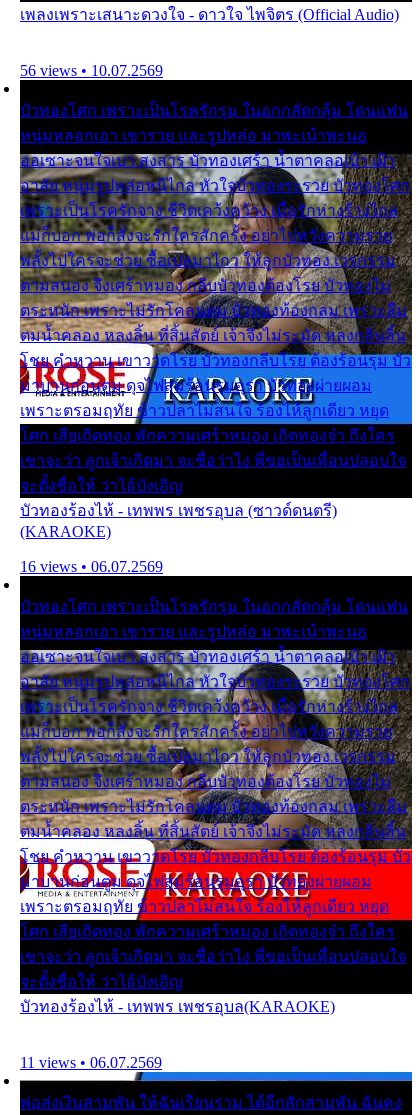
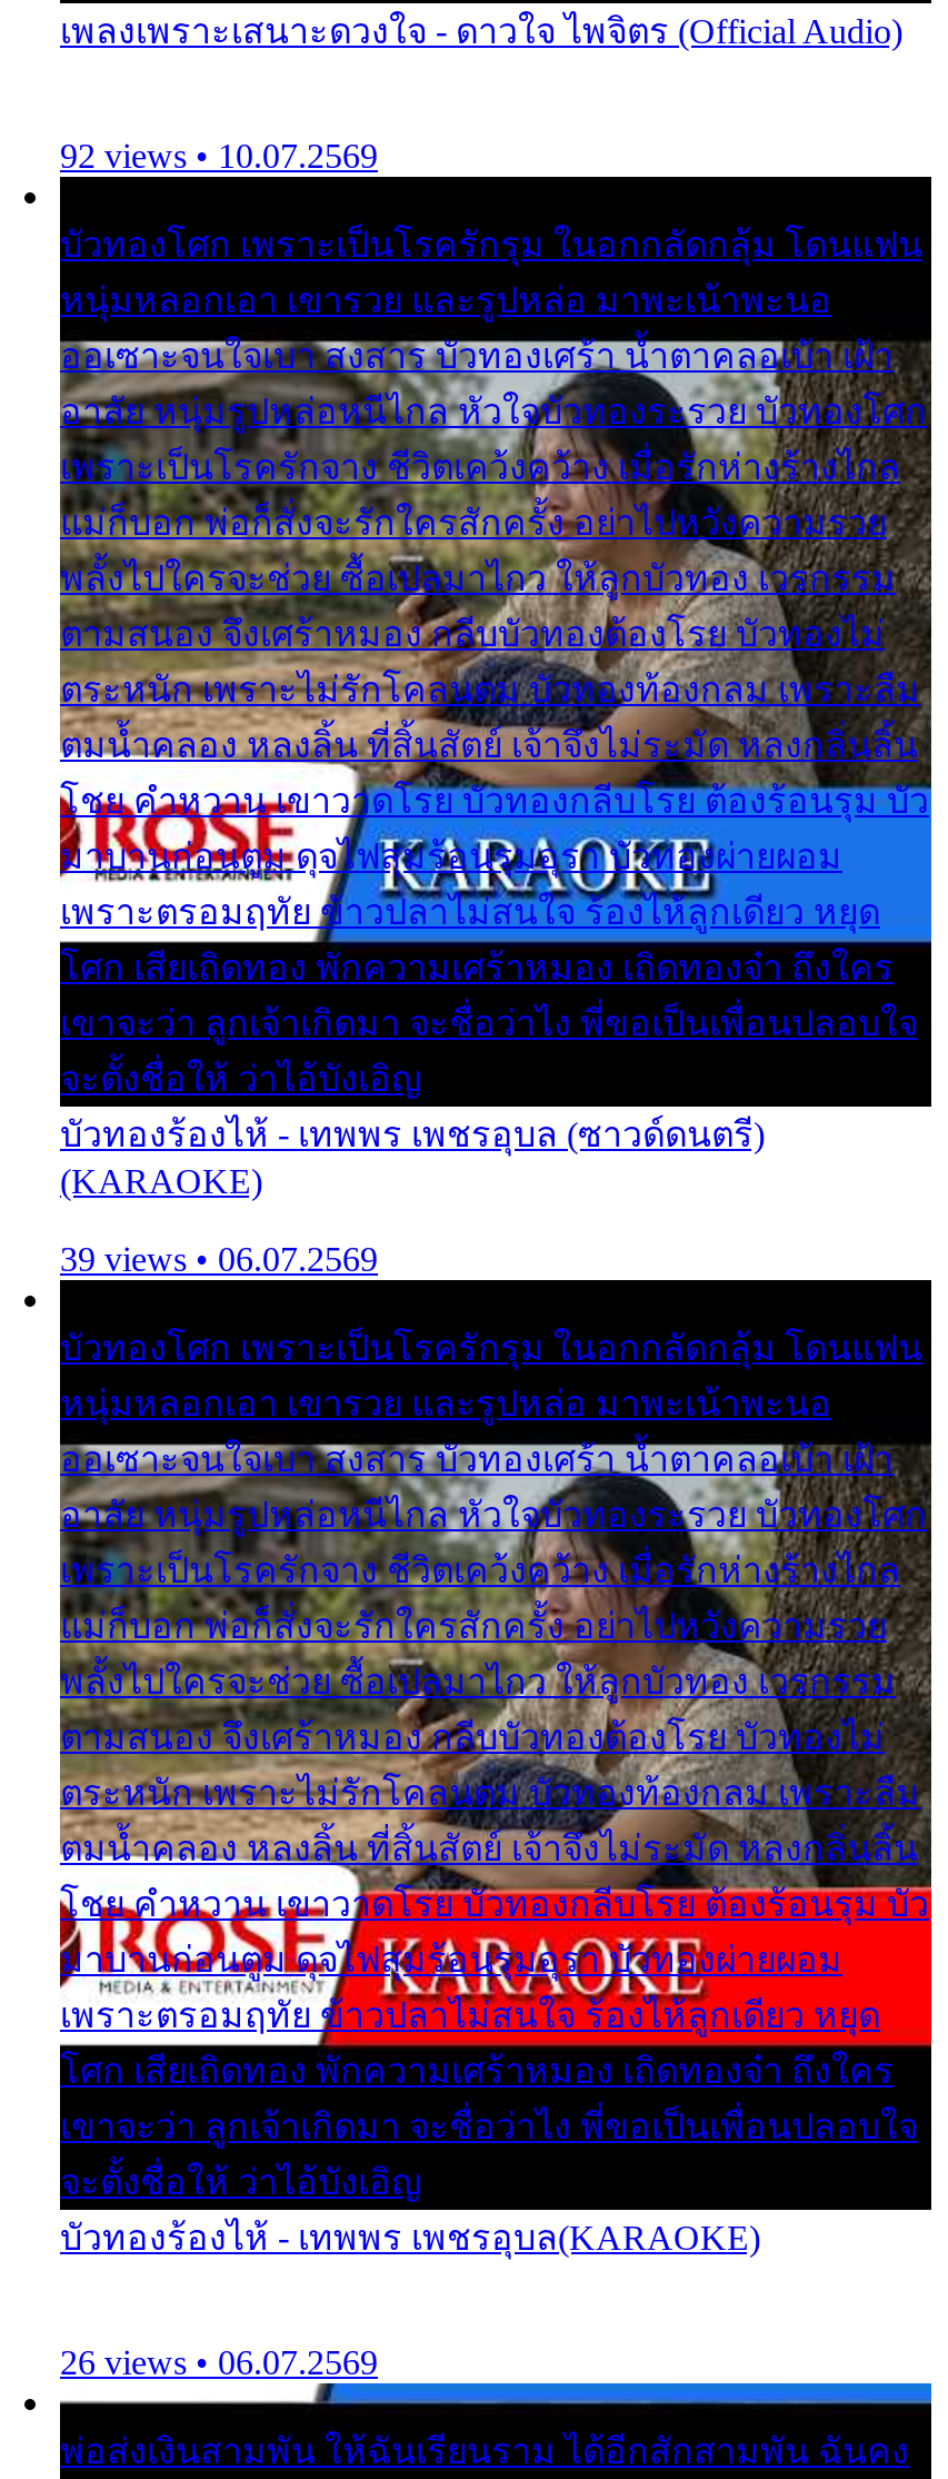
[20,62,163,79] 56 views • 10.07.2569 -> [60,136,378,174] 92 views • 10.07.2569
[20,558,163,575] 16 views • 06.07.2569 -> [60,1240,378,1277] 39 views • 06.07.2569
[20,1054,162,1071] 11 views • 06.07.2569 -> [60,2343,378,2381] 26 views • 06.07.2569

